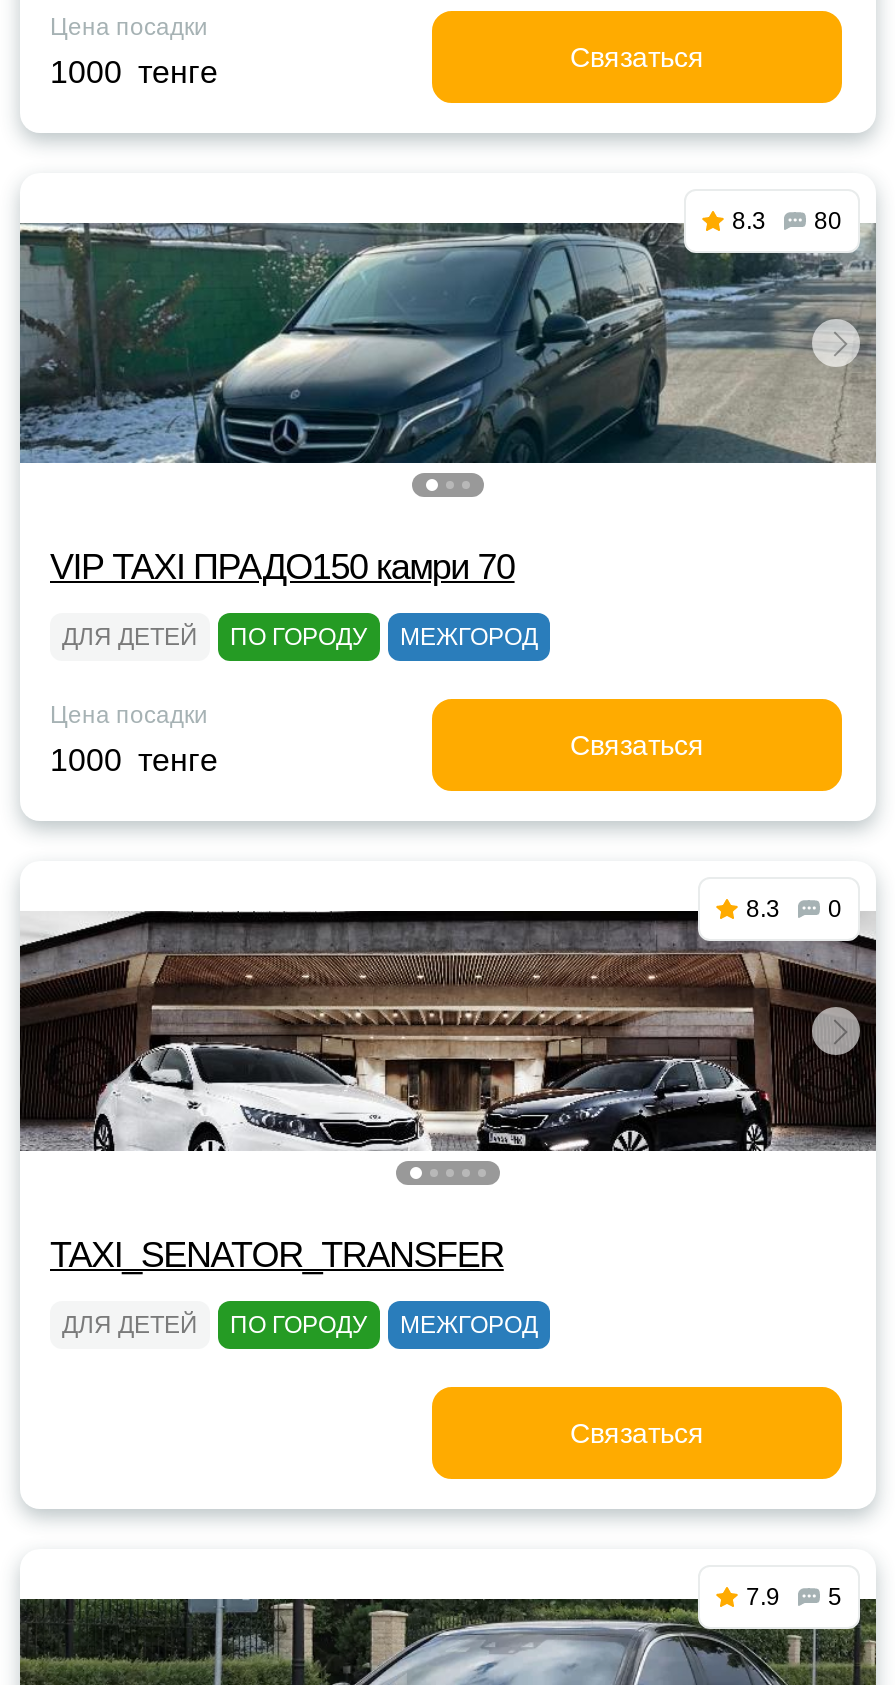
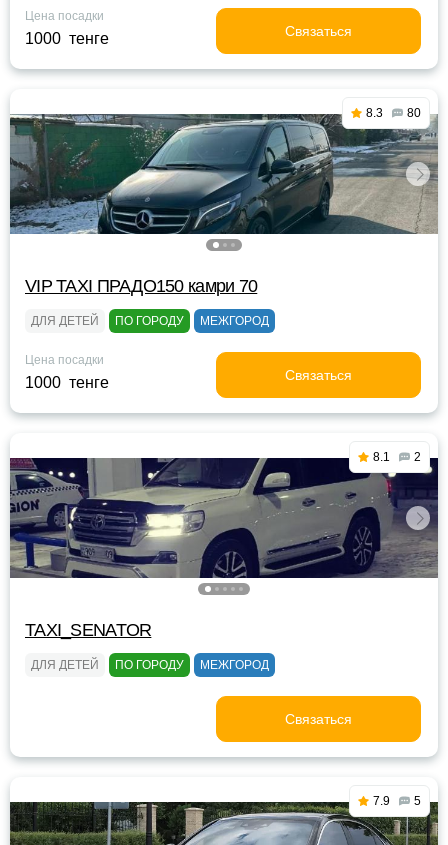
[20,895,876,1151] [image] | 8.3 | 0 -> [9,450,439,579] [image] | 8.1 | 2
[50,1235,504,1275] TAXI_SENATOR_TRANSFER -> [25,620,151,640] TAXI_SENATOR

